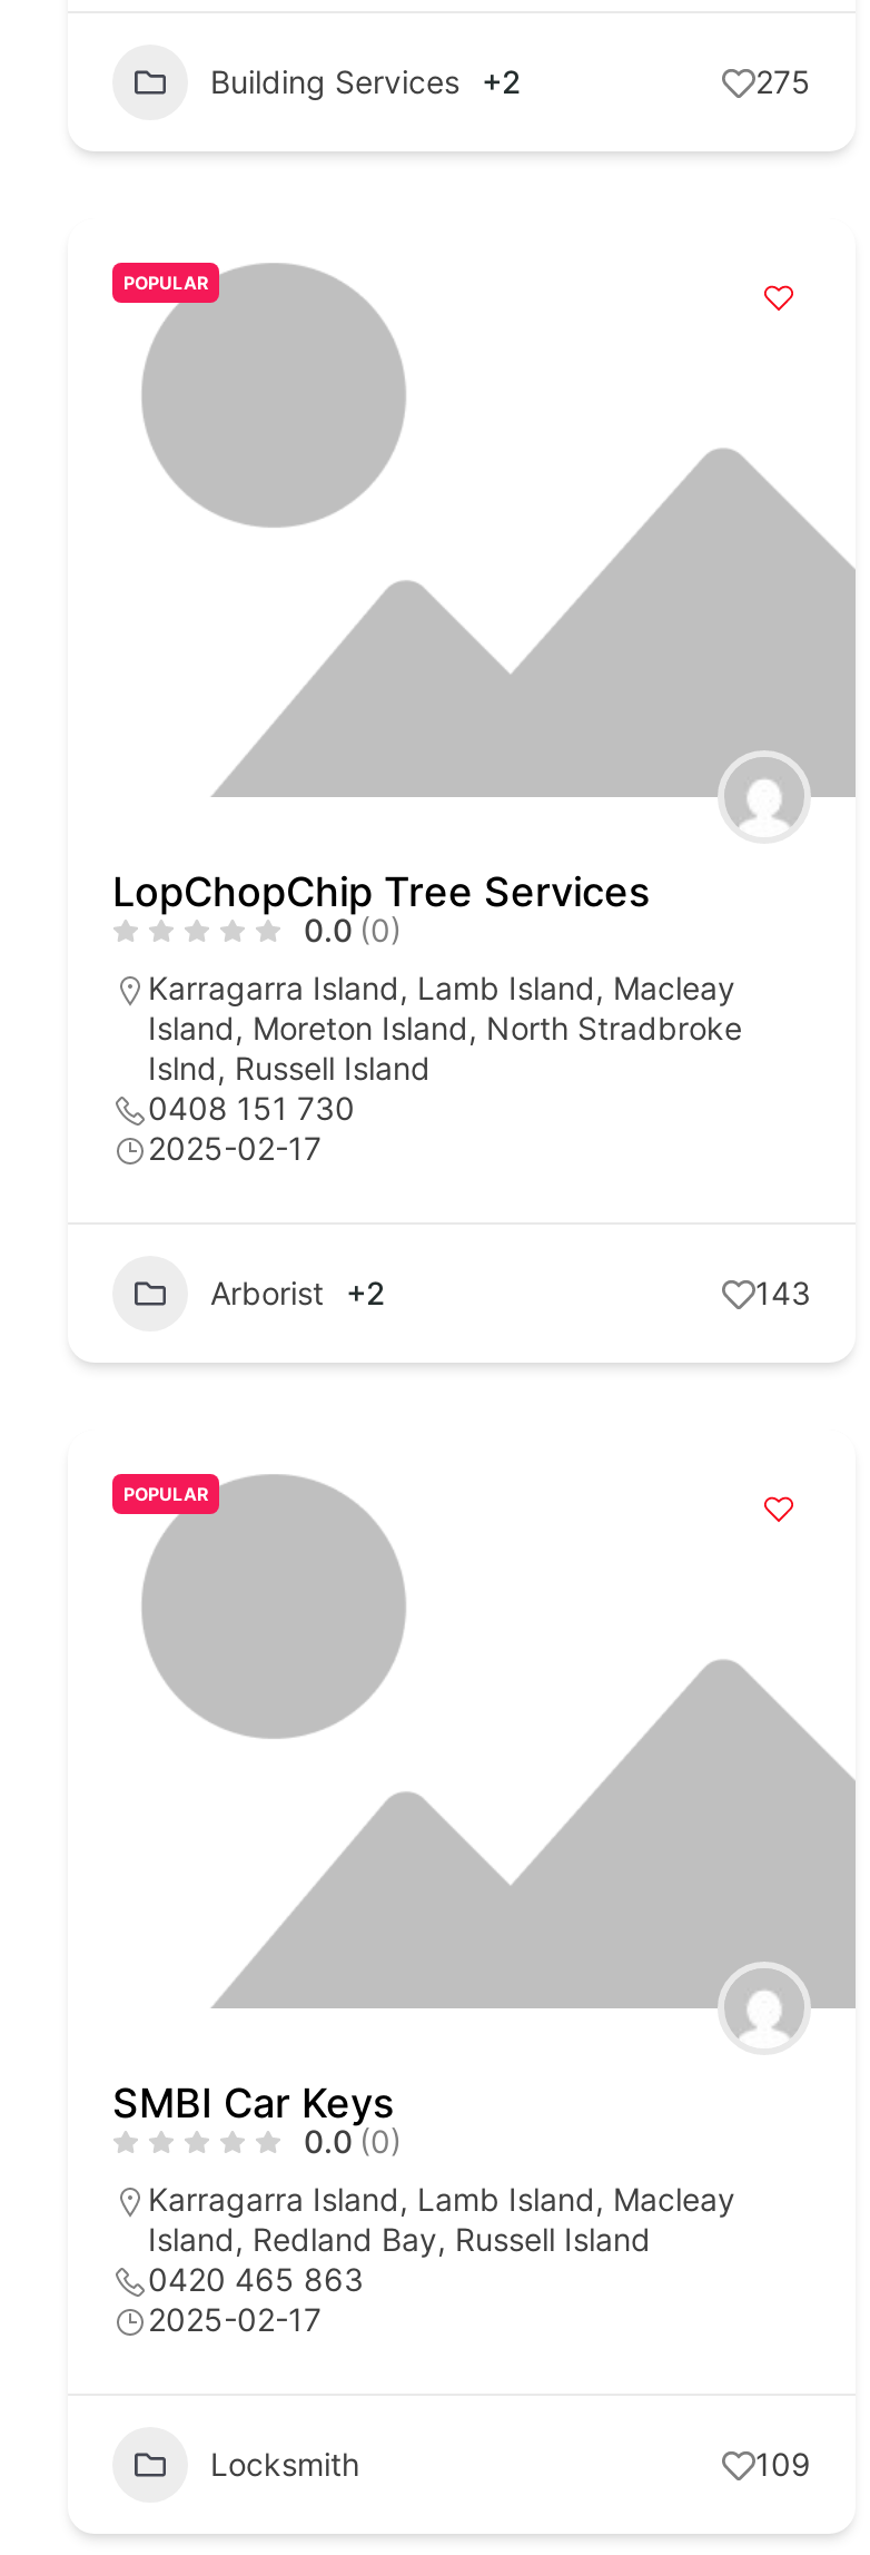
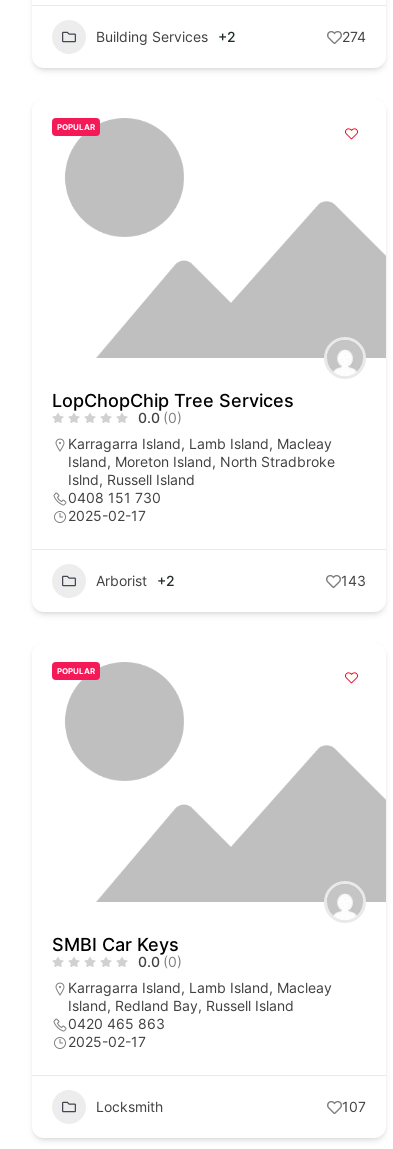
[755,62,811,100] 275 -> [342,28,366,45] 274
[755,2445,811,2483] 109 -> [342,1098,366,1115] 107

